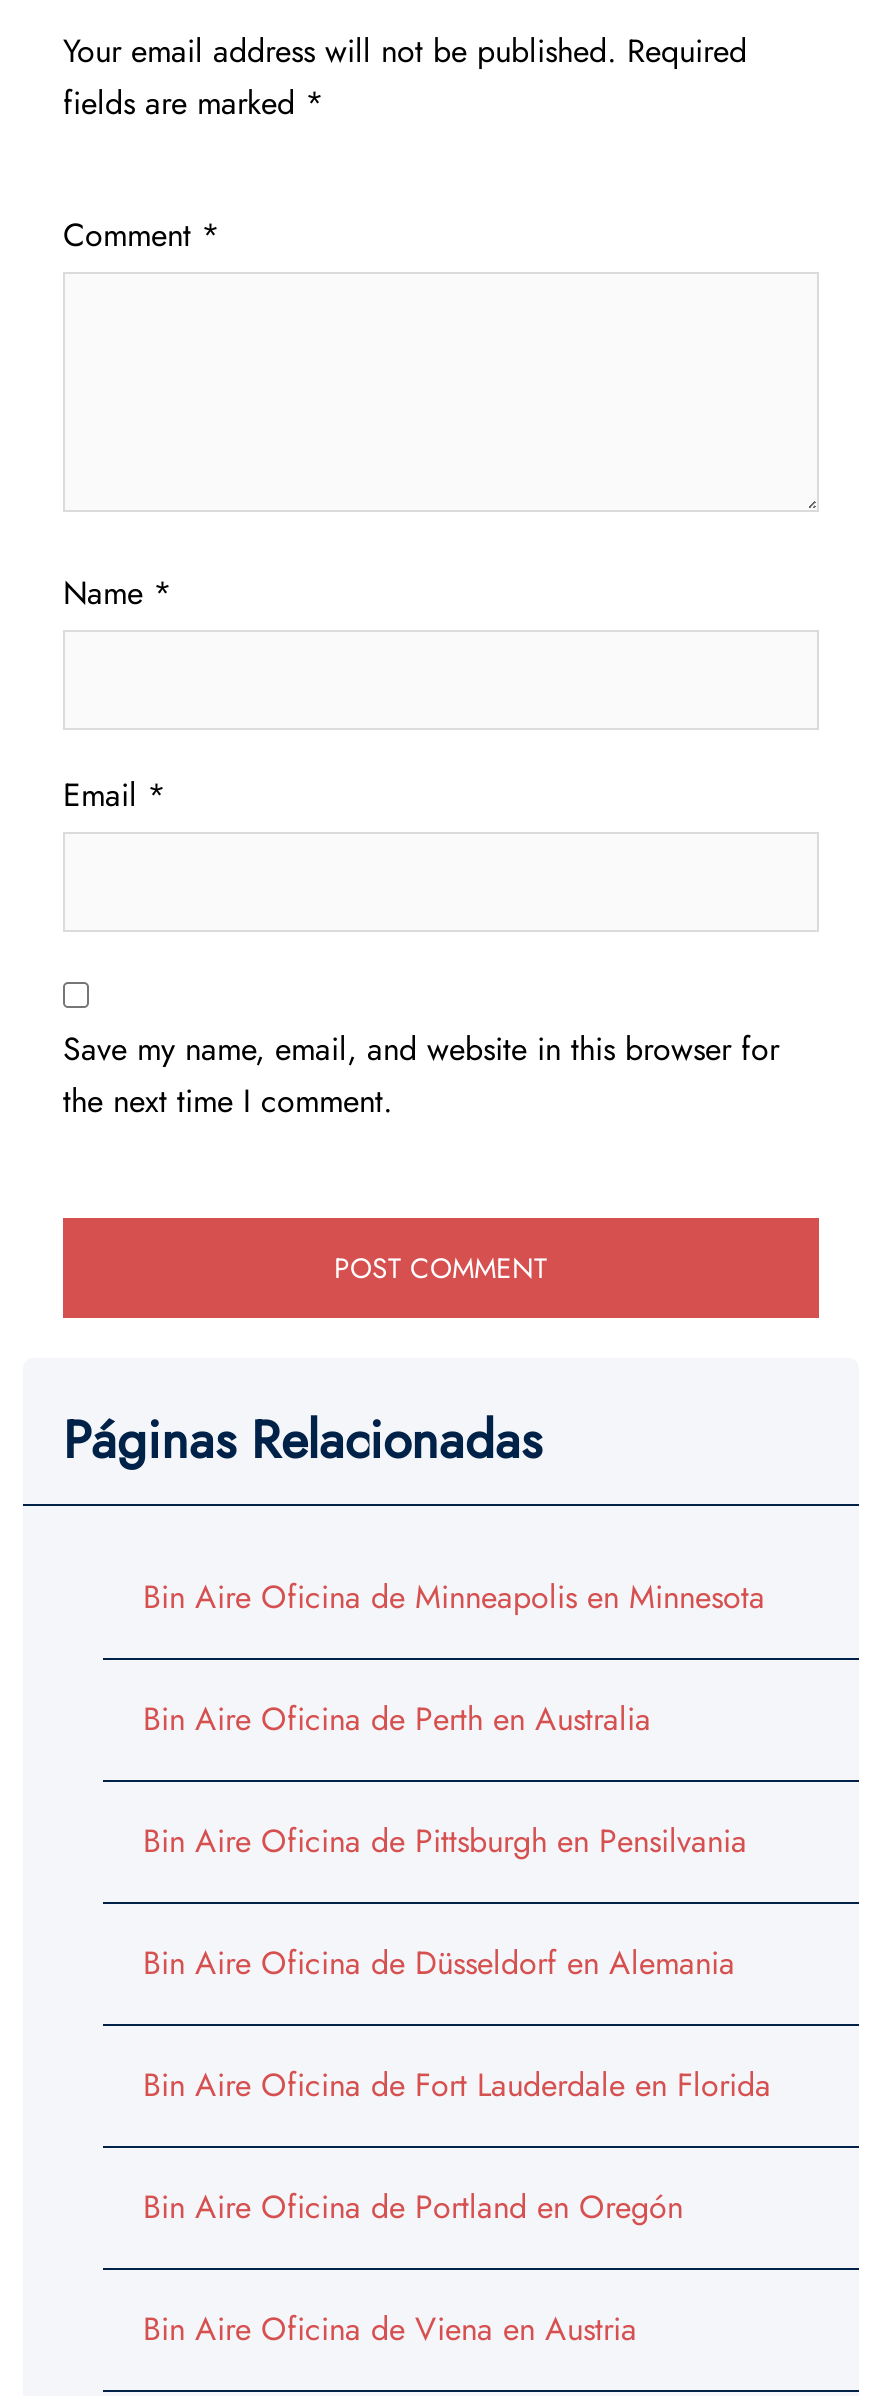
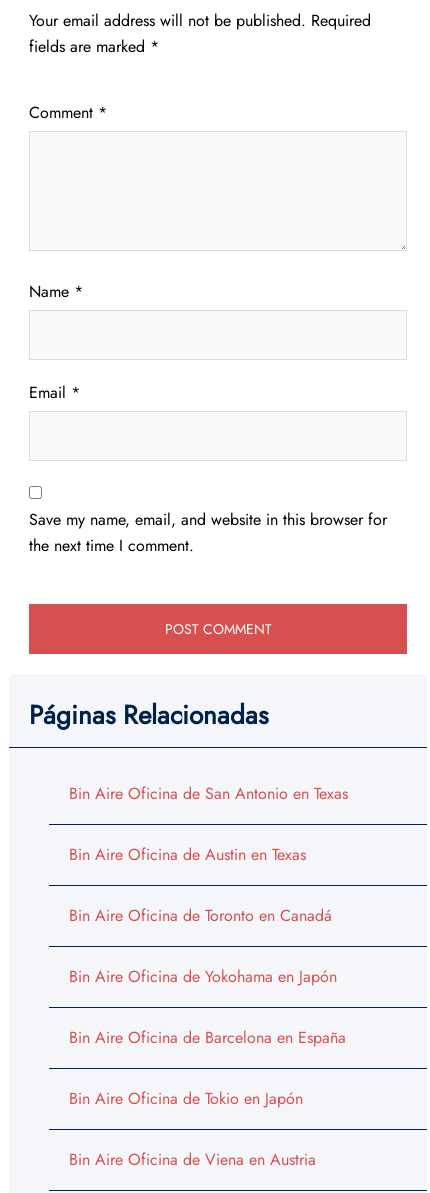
[143,1574,765,1620] Bin Aire Oficina de Minneapolis en Minnesota -> [69,782,348,805] Bin Aire Oficina de San Antonio en Texas
[143,1696,651,1742] Bin Aire Oficina de Perth en Australia -> [69,843,306,866] Bin Aire Oficina de Austin en Texas
[143,1818,747,1864] Bin Aire Oficina de Pittsburgh en Pensilvania -> [69,904,332,927] Bin Aire Oficina de Toronto en Canadá
[143,1940,735,1986] Bin Aire Oficina de Düsseldorf en Alemania -> [69,965,337,988] Bin Aire Oficina de Yokohama en Japón
[143,2062,771,2108] Bin Aire Oficina de Fort Lauderdale en Florida -> [69,1026,346,1049] Bin Aire Oficina de Barcelona en España
[143,2184,683,2230] Bin Aire Oficina de Portland en Oregón -> [69,1087,303,1110] Bin Aire Oficina de Tokio en Japón

